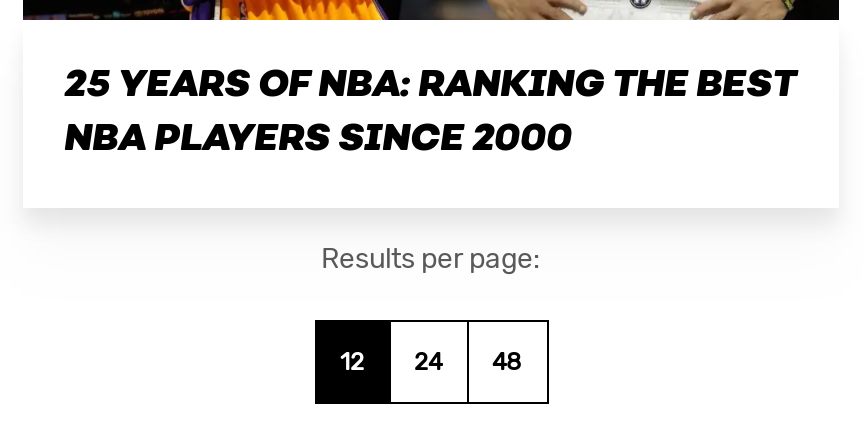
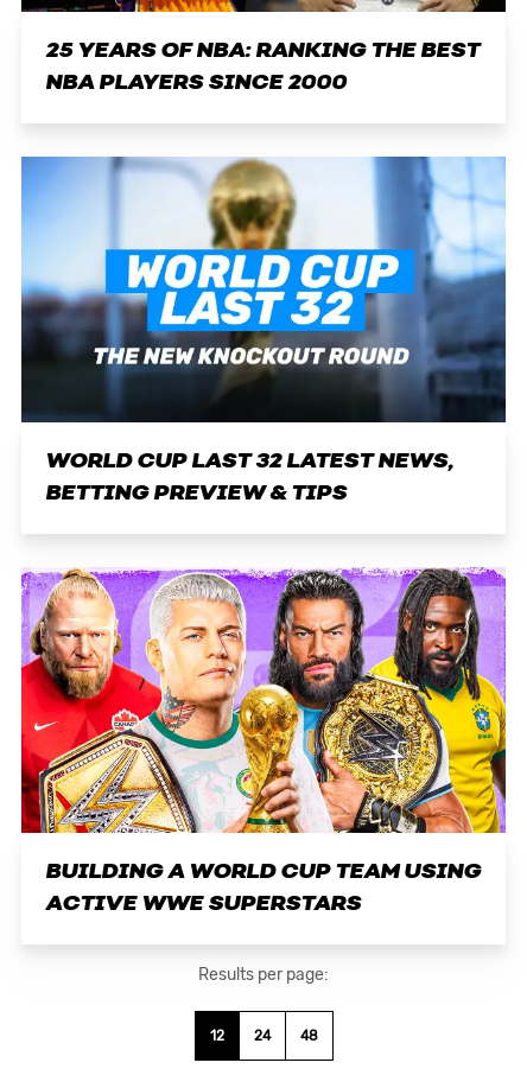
none -> [20,155,507,505] [image] | WORLD CUP LAST 32 LATEST NEWS, | BETTING PREVIEW & TIPS
none -> [20,566,507,916] [image] | BUILDING A WORLD CUP TEAM USING | ACTIVE WWE SUPERSTARS

